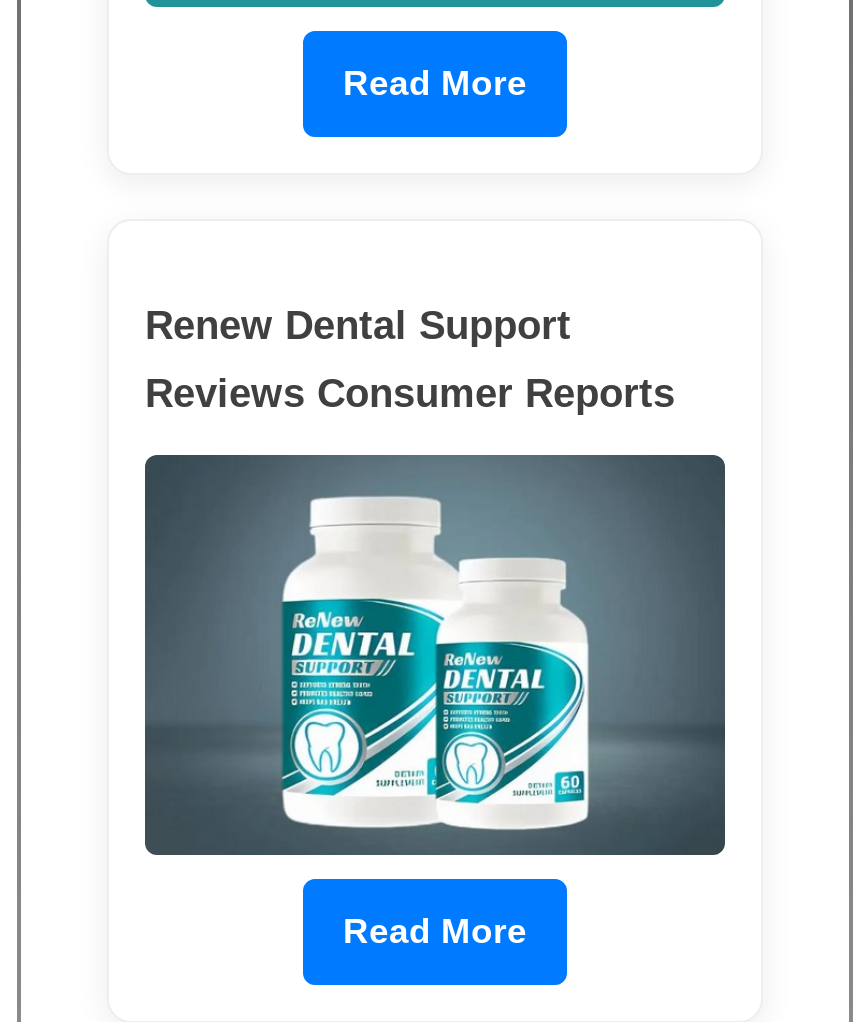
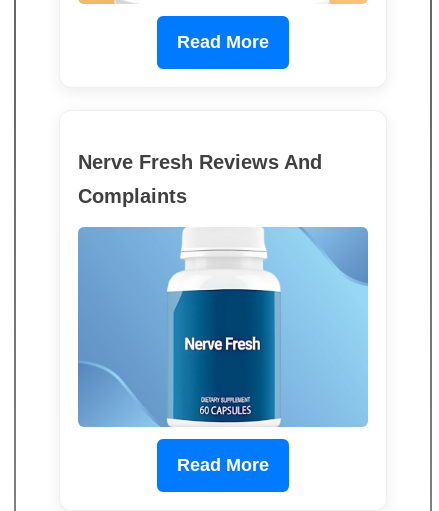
[145,302,571,346] Renew Dental Support -> [78,151,322,173] Nerve Fresh Reviews And
[145,370,675,414] Reviews Consumer Reports -> [78,185,187,207] Complaints
[143,454,727,856] [image] -> [77,227,369,427] [image]

